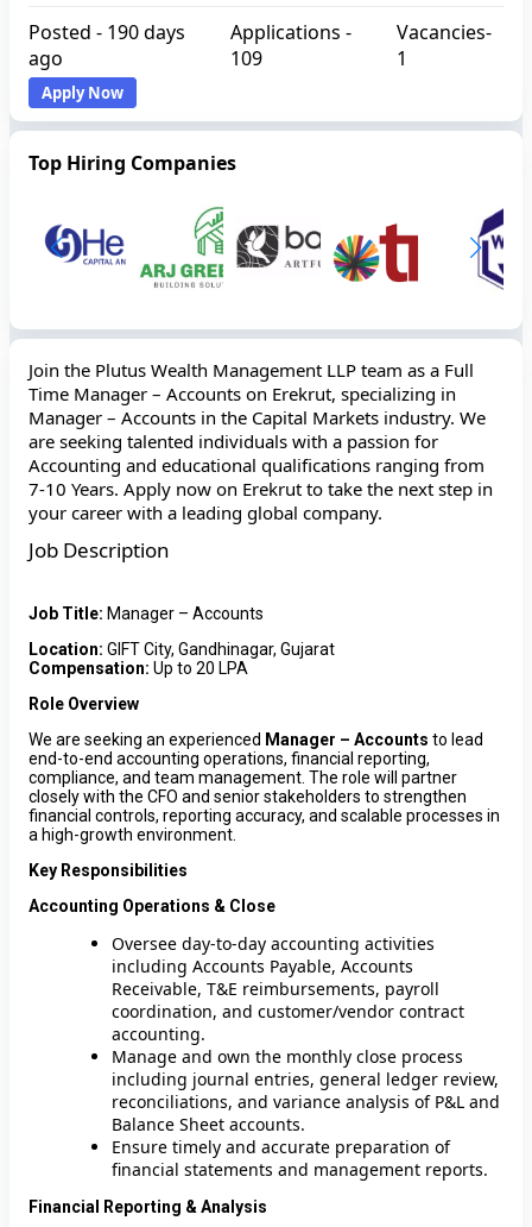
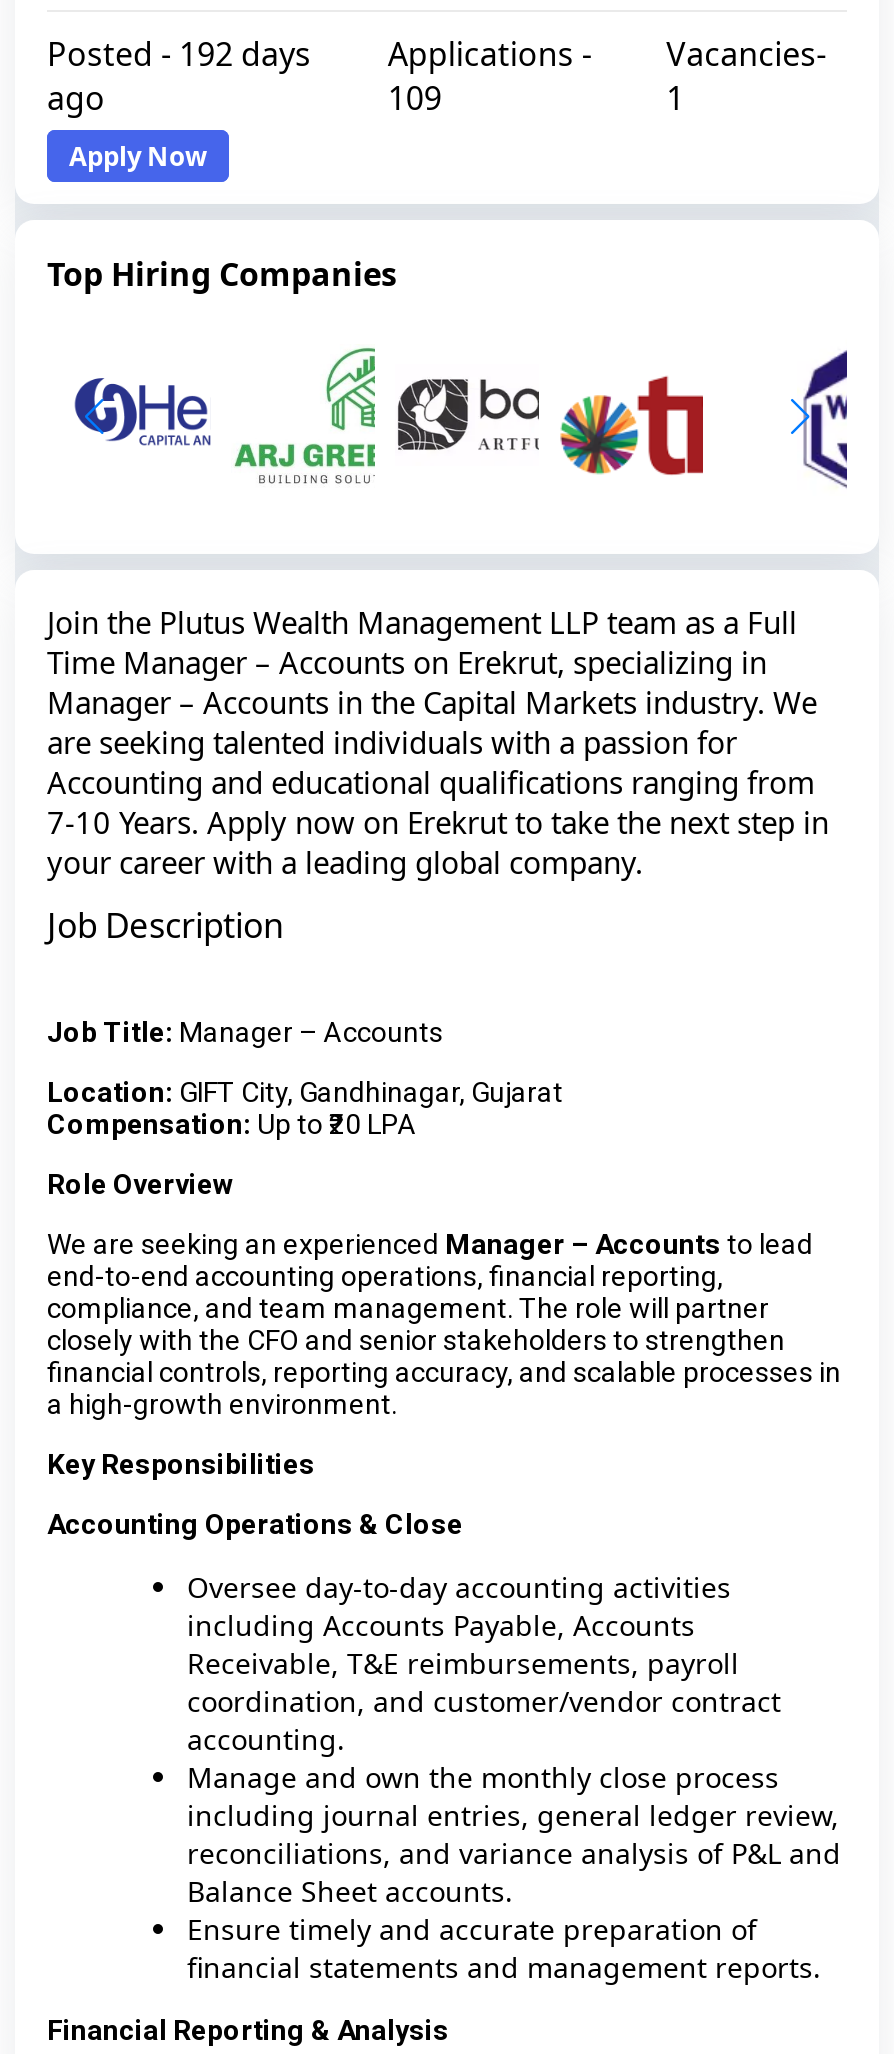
[28,19,491,45] Posted - 190 days Applications - Vacancies- -> [47,32,826,76] Posted - 192 days Applications - Vacancies-

